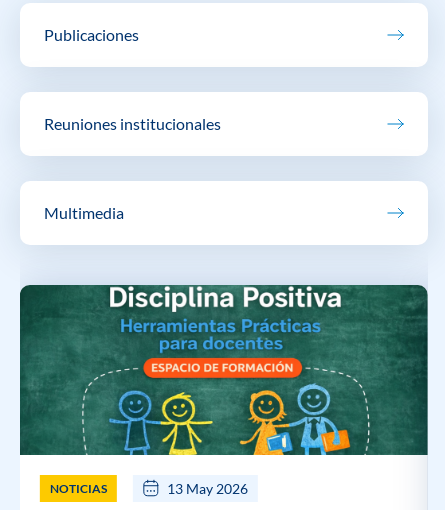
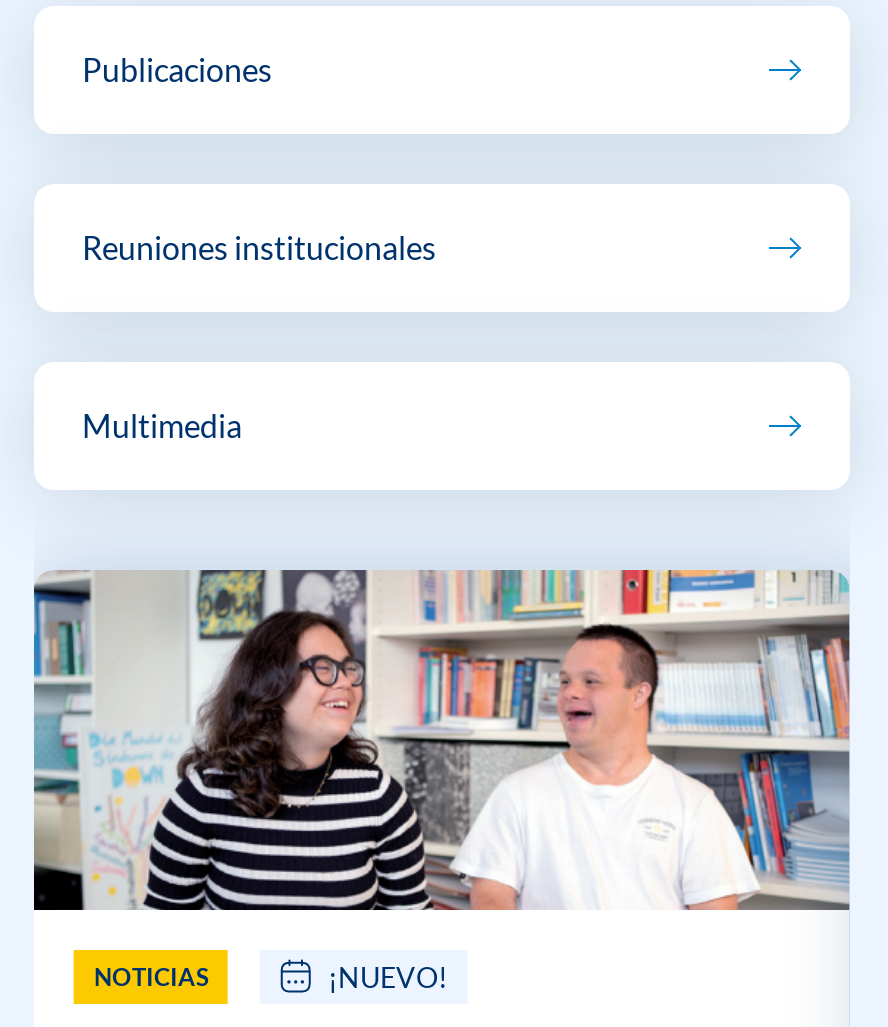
[19,284,429,497] [image] | 13 May 2026 -> [32,568,850,993] [image] | ¡NUEVO!

